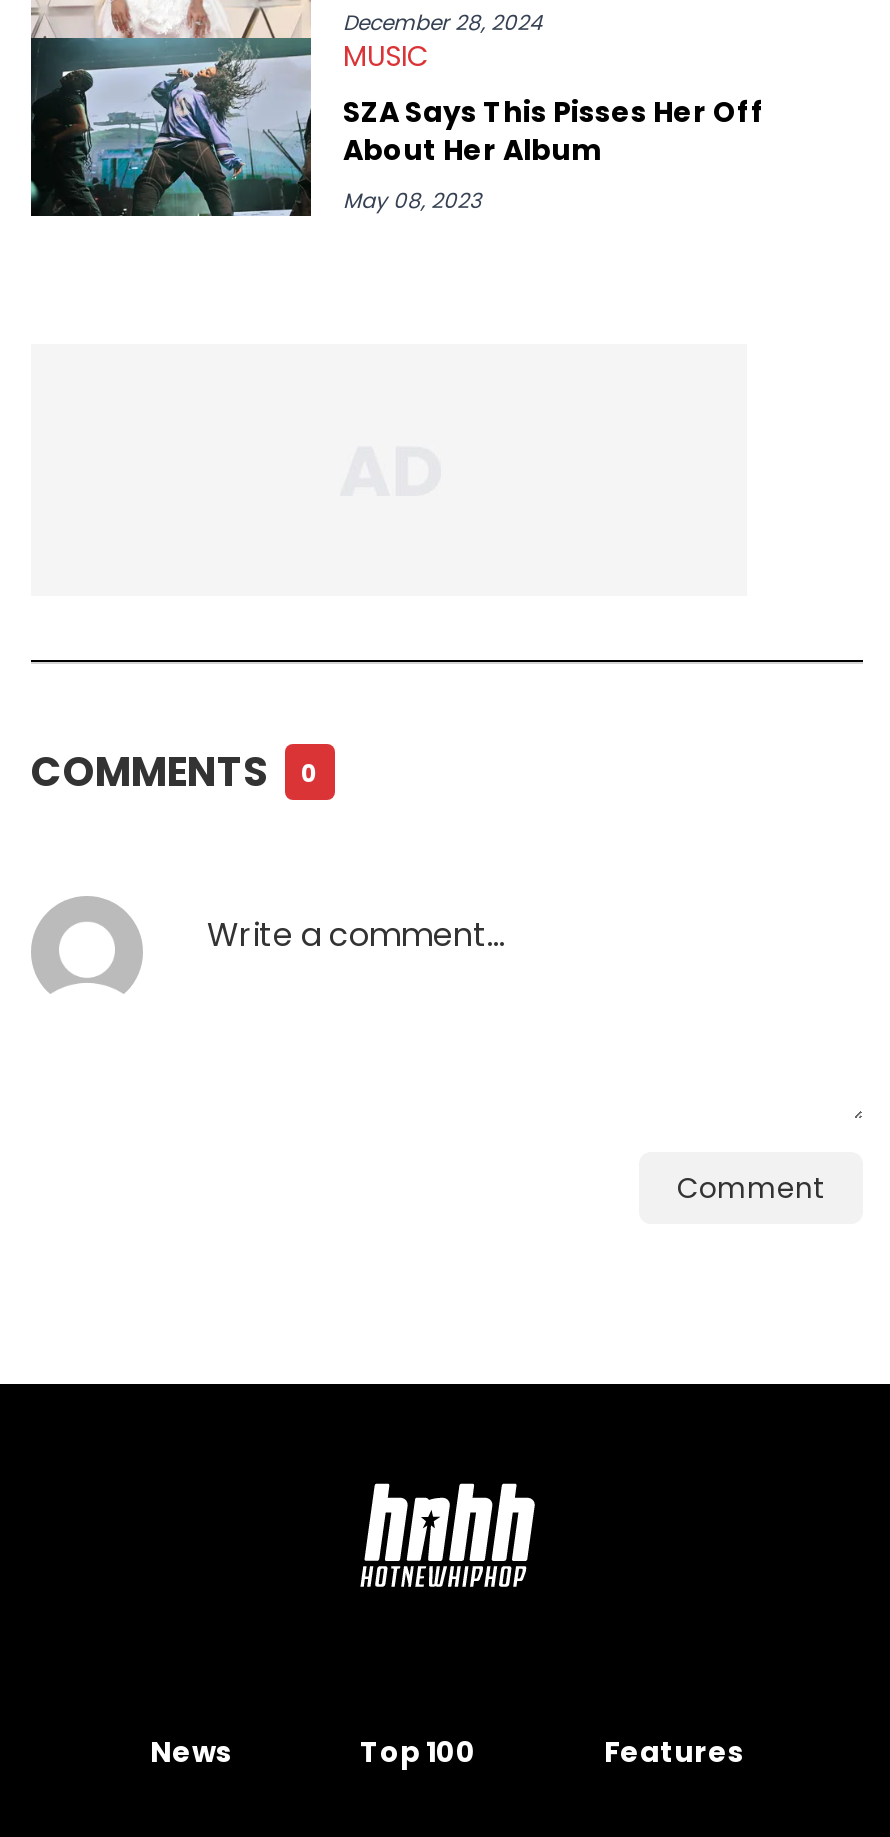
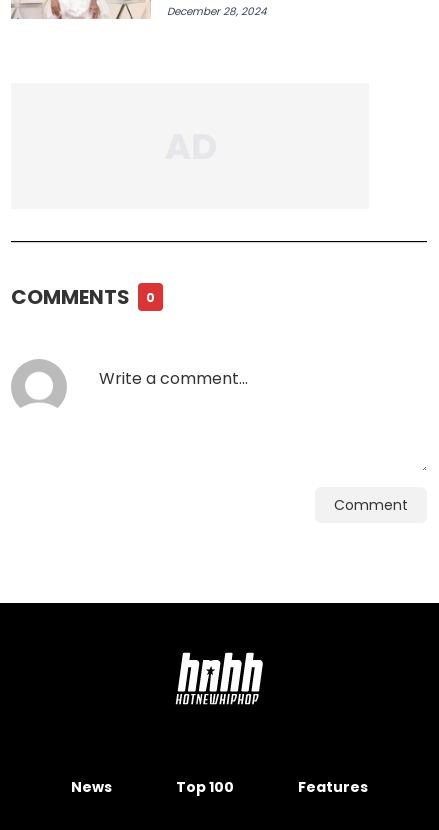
[29,36,765,218] [image] | MUSIC | SZA Says This Pisses Her Off | About Her Album | May 08, 2023 -> none

